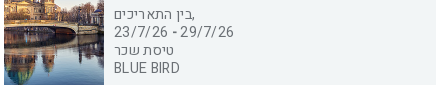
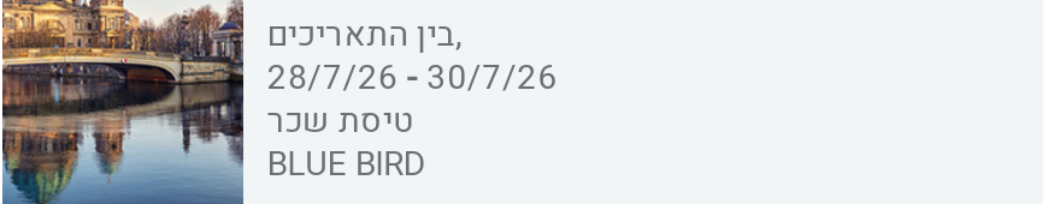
[114,22,234,43] 23/7/26 -29/7/26 -> [267,53,558,104] 28/7/26 -30/7/26

